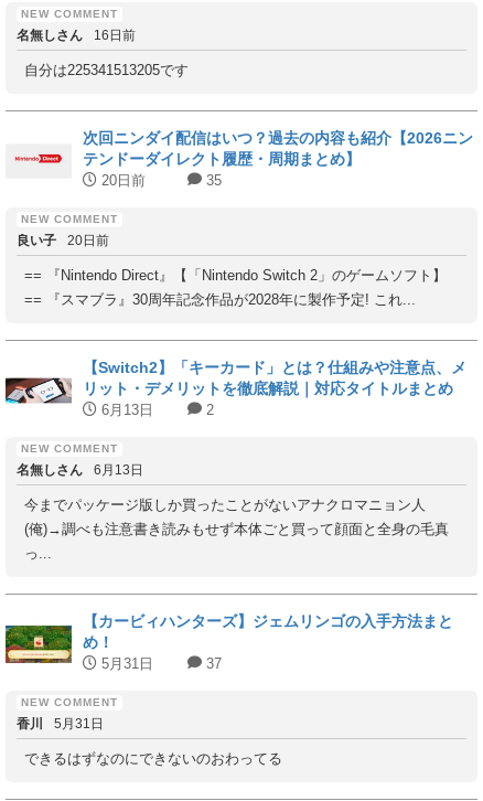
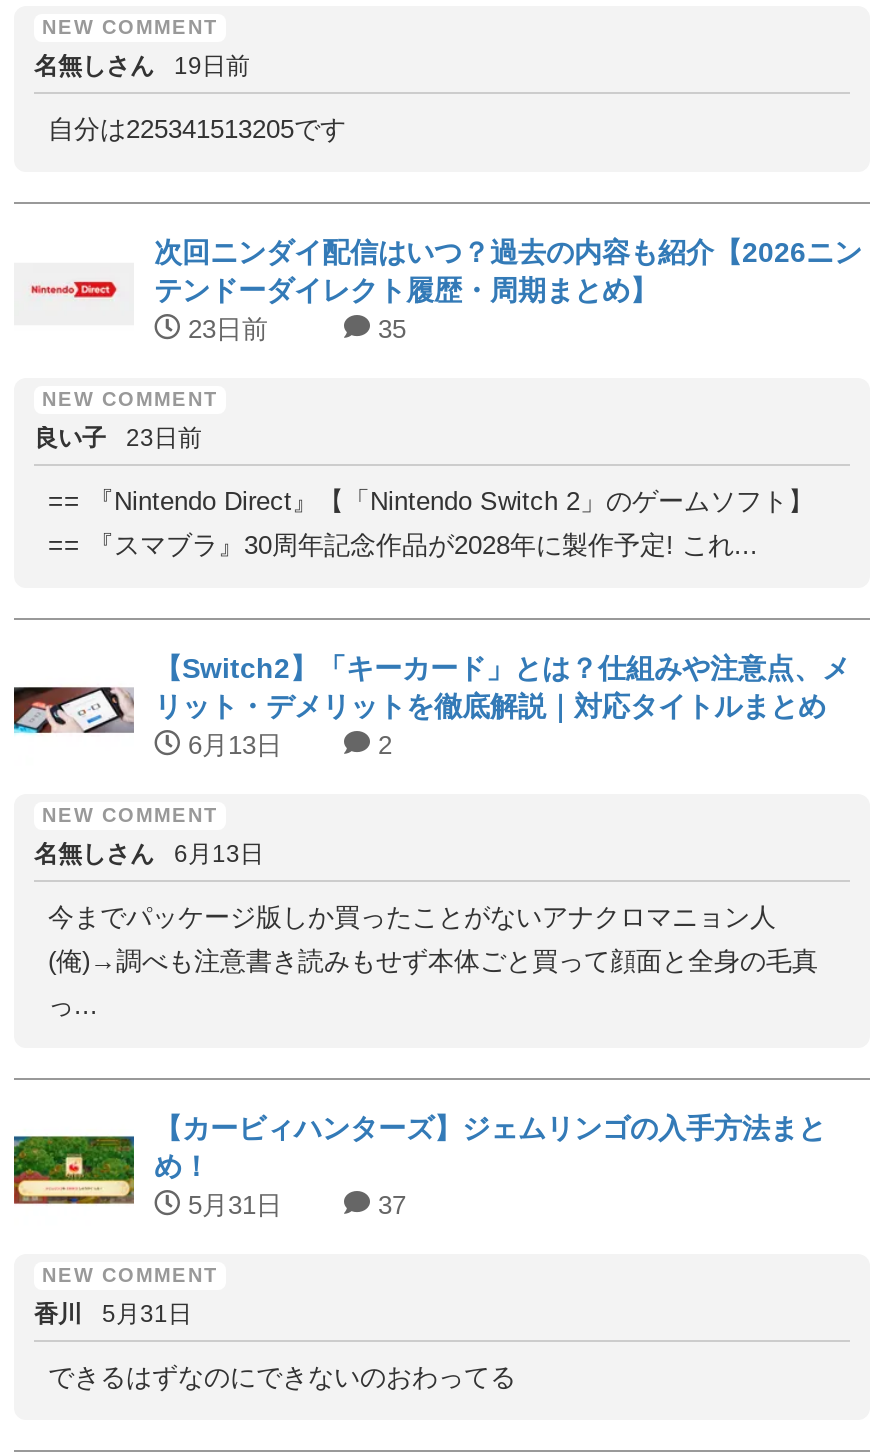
[17,28,136,43] 名無しさん 16日前 -> [34,52,250,80] 名無しさん 19日前
[97,172,146,189] 20日前 -> [180,314,268,344] 23日前
[17,233,109,248] 良い子 20日前 -> [34,424,202,452] 良い子 23日前

